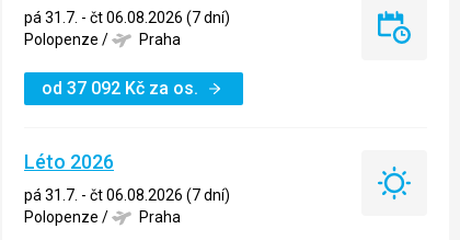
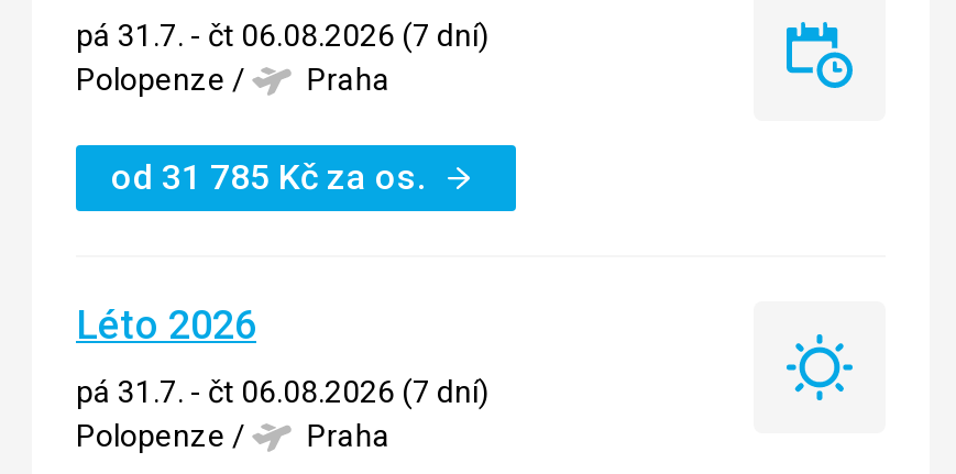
[42,78,198,99] od 37 092 Kč za os. -> [111,156,426,198] od 31 785 Kč za os.

